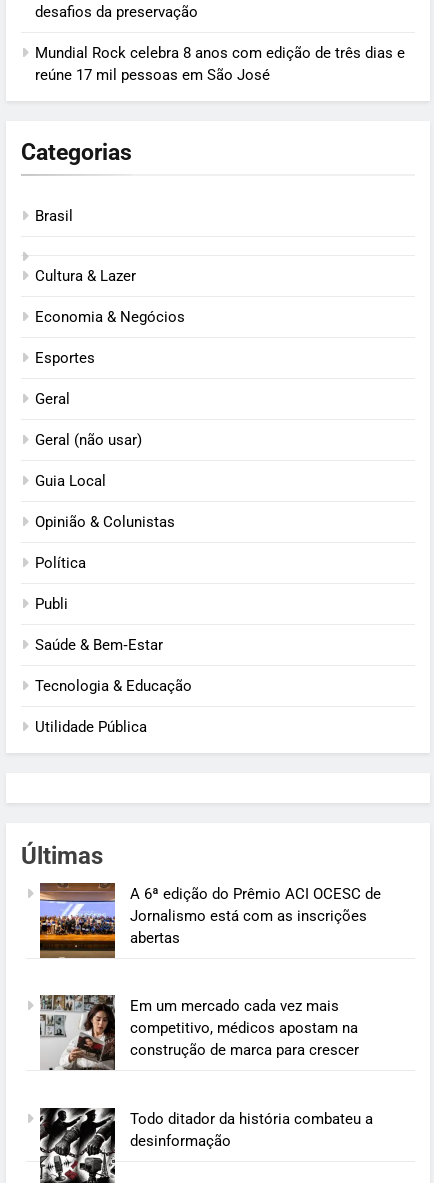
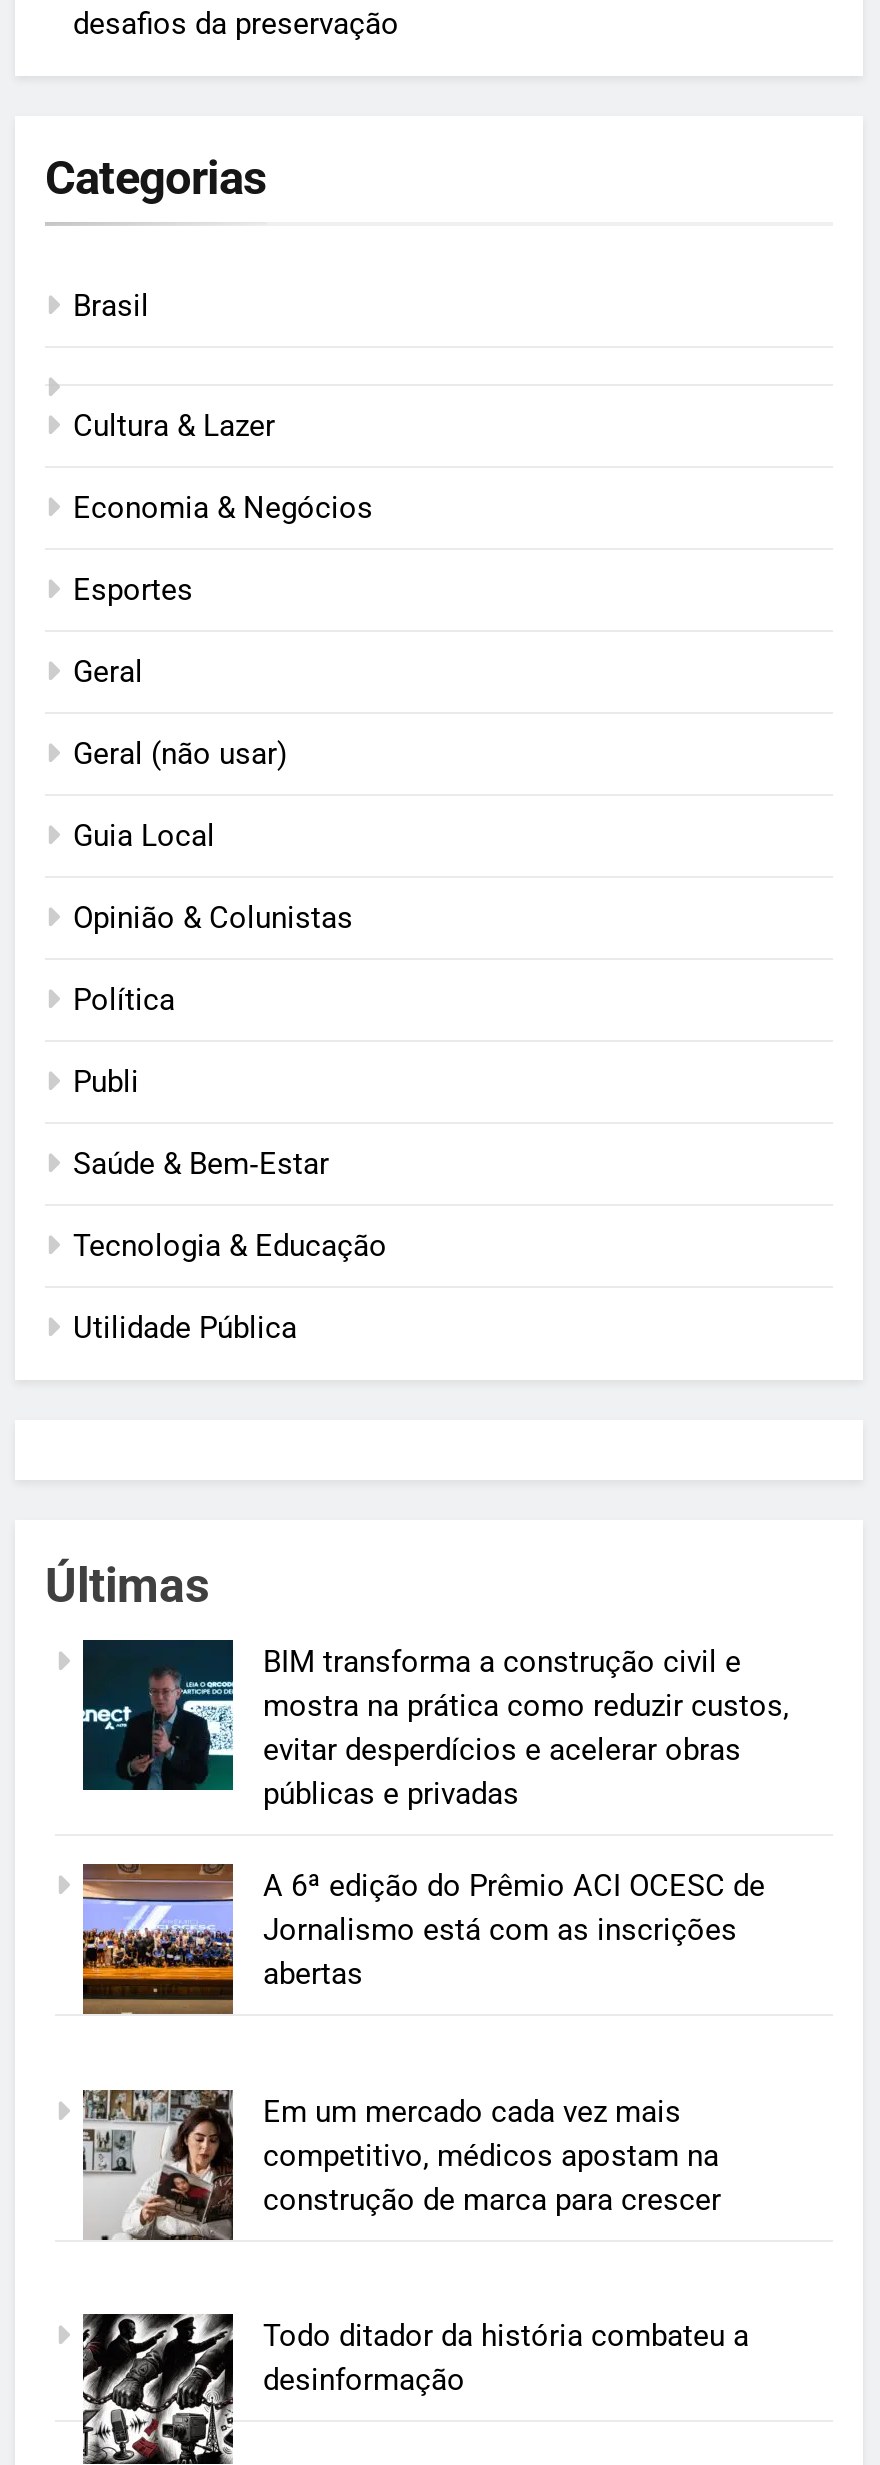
[35,44,405,84] Mundial Rock celebra 8 anos com edição de três dias e | reúne 17 mil pessoas em São José -> none
moved [21,138,192,870] -> [45,150,387,1614]: Categorias | Brasil | Cultura & Lazer | ... | Utilidade Pública | Últimas
none -> [81,1638,789,1812] [image] | BIM transforma a construção civil e | mostra na prática como reduzir custos, | evitar desperdícios e acelerar obras | públicas e privadas

